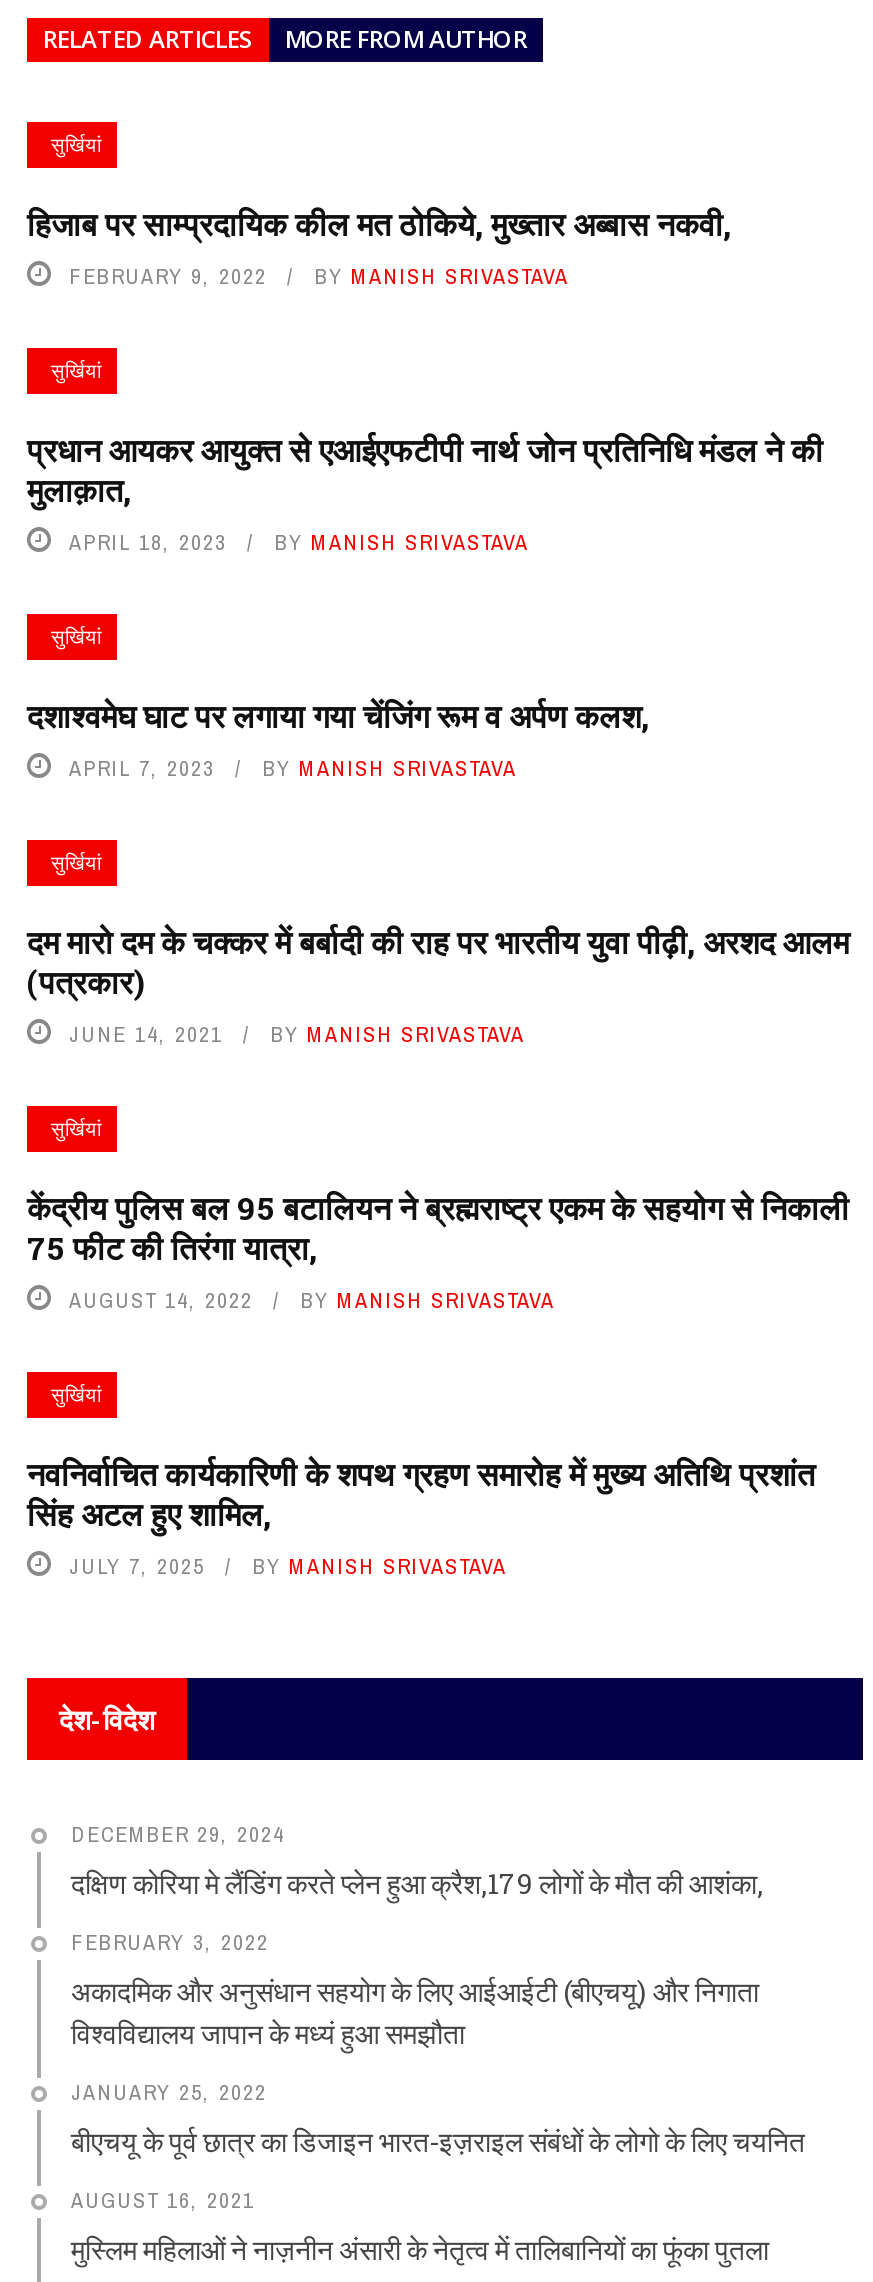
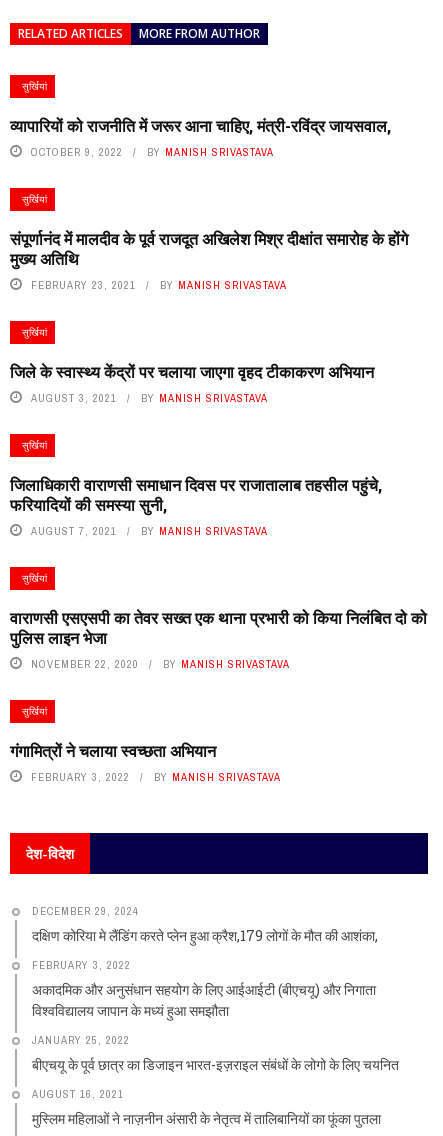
[27,202,731,290] हिजाब पर साम्प्रदायिक कील मत ठोकिये, मुख्तार अब्बास नकवी, | FEBRUARY 9, 2022 -> [10,115,391,159] व्यापारियों को राजनीति में जरूर आना चाहिए, मंत्री-रविंद्र जायसवाल, | OCTOBER 9, 2022
[27,428,823,556] प्रधान आयकर आयुक्त से एआईएफटीपी नार्थ जोन प्रतिनिधि मंडल ने की | मुलाक़ात, | APRIL 18, 2023 -> [10,228,408,292] संपूर्णानंद में मालदीव के पूर्व राजदूत अखिलेश मिश्र दीक्षांत समारोह के होंगे | मुख्य अतिथि | FEBRUARY 23, 2021
[27,694,649,782] दशाश्वमेघ घाट पर लगाया गया चेंजिंग रूम व अर्पण कलश, | APRIL 7, 2023 -> [10,361,374,405] जिले के स्वास्थ्य केंद्रों पर चलाया जाएगा वृहद टीकाकरण अभियान | AUGUST 3, 2021
[27,920,849,1048] दम मारो दम के चक्कर में बर्बादी की राह पर भारतीय युवा पीढ़ी, अरशद आलम | (पत्रकार) | JUNE 14, 2021 -> [10,474,382,538] जिलाधिकारी वाराणसी समाधान दिवस पर राजातालाब तहसील पहुंचे, | फरियादियों की समस्या सुनी, | AUGUST 7, 2021
[27,1186,849,1314] केंद्रीय पुलिस बल 95 बटालियन ने ब्रह्मराष्ट्र एकम के सहयोग से निकाली | 75 फीट की तिरंगा यात्रा, | AUGUST 14, 2022 -> [10,607,427,671] वाराणसी एसएसपी का तेवर सख्त एक थाना प्रभारी को किया निलंबित दो को | पुलिस लाइन भेजा | NOVEMBER 22, 2020
[27,1452,815,1580] नवनिर्वाचित कार्यकारिणी के शपथ ग्रहण समारोह में मुख्य अतिथि प्रशांत | सिंह अटल हुए शामिल, | JULY 7, 2025 -> [10,740,216,784] गंगामित्रों ने चलाया स्वच्छता अभियान | FEBRUARY 3, 2022

